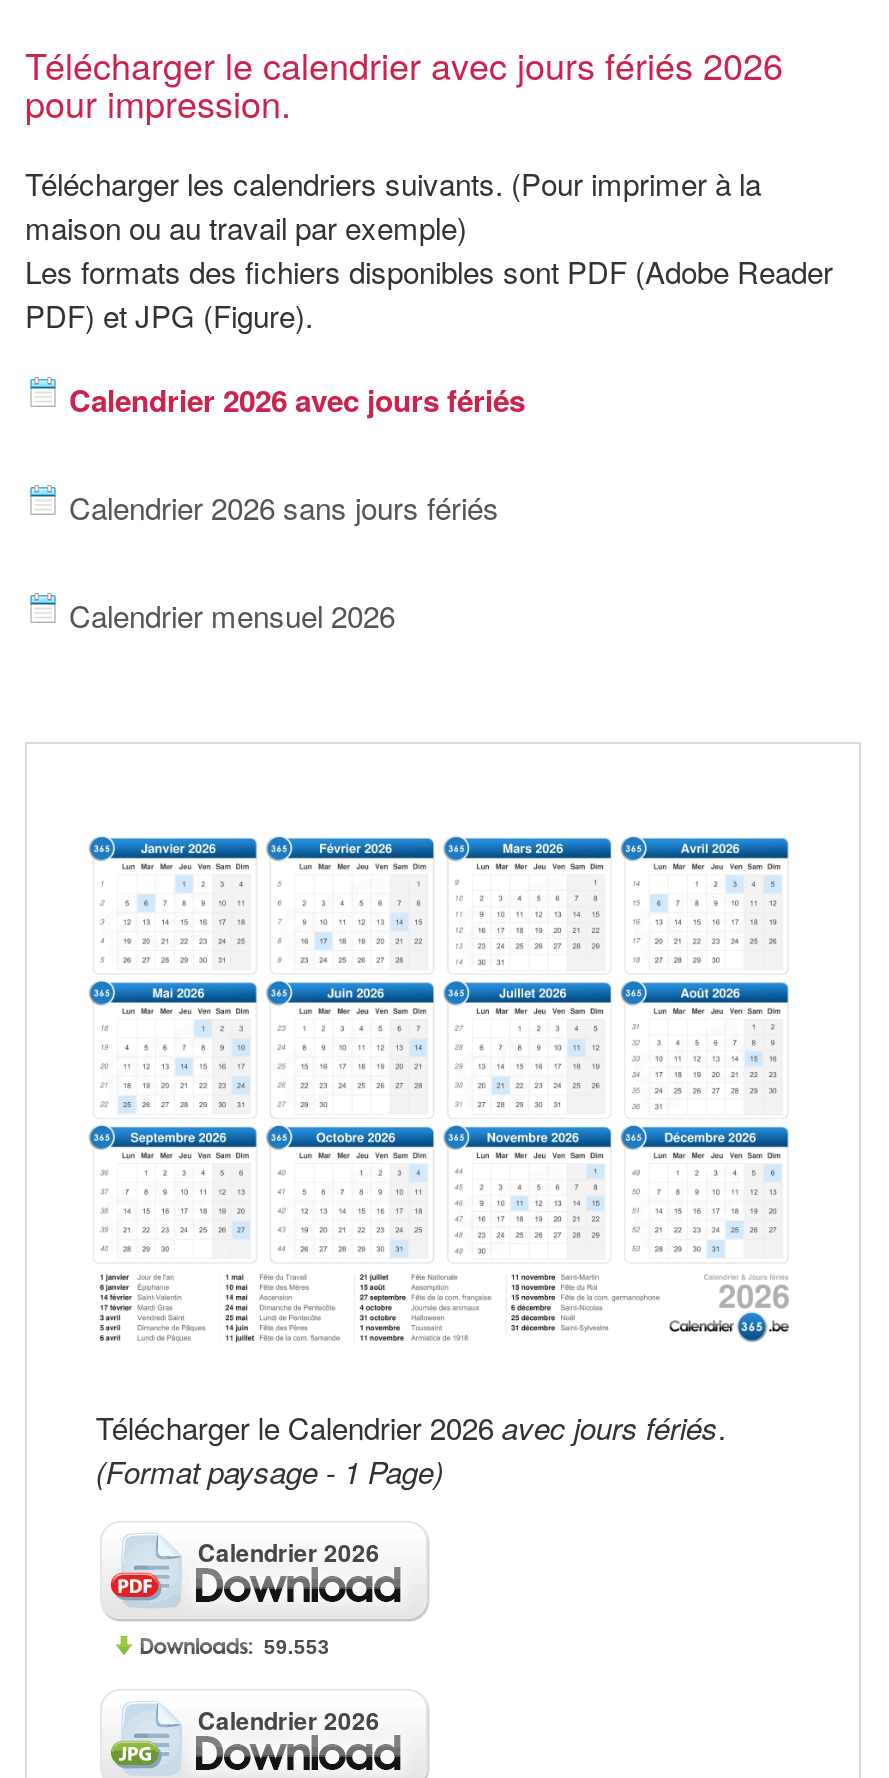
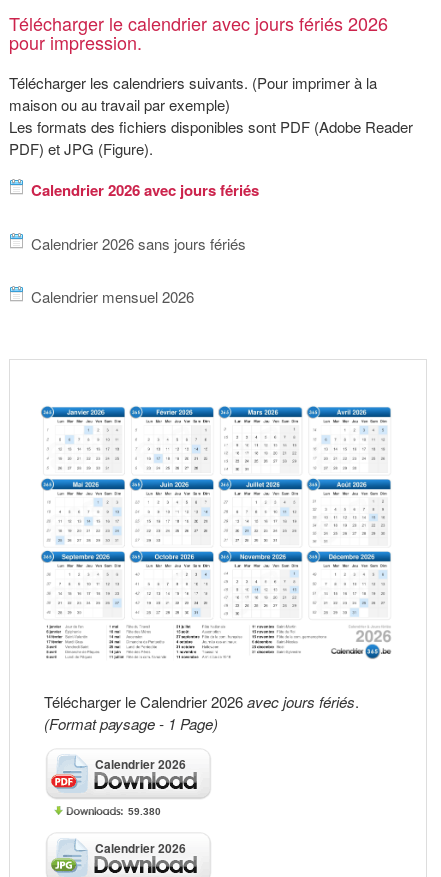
[264,1636,330,1658] 59.553 -> [128,806,161,817] 59.380

